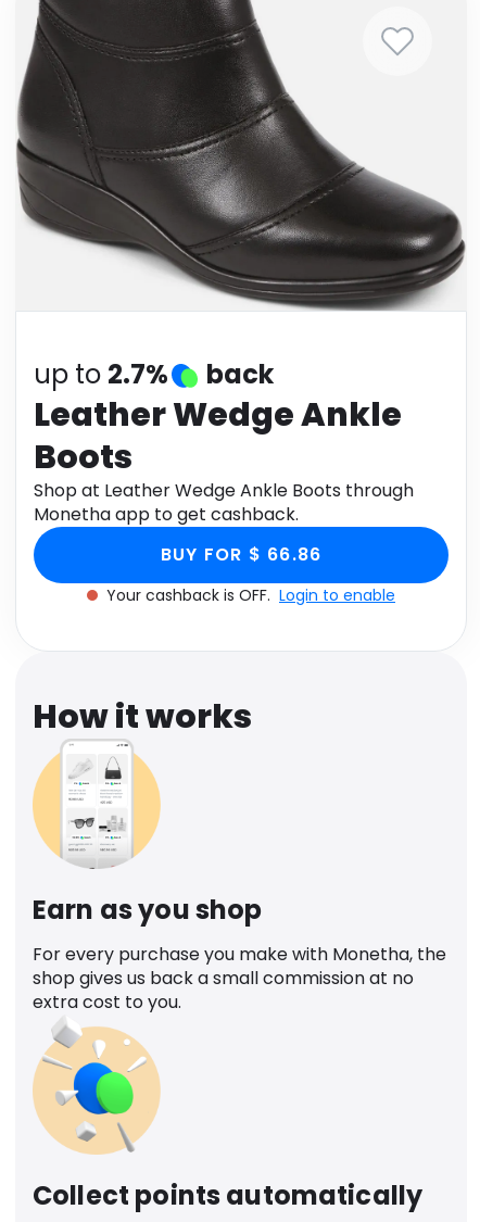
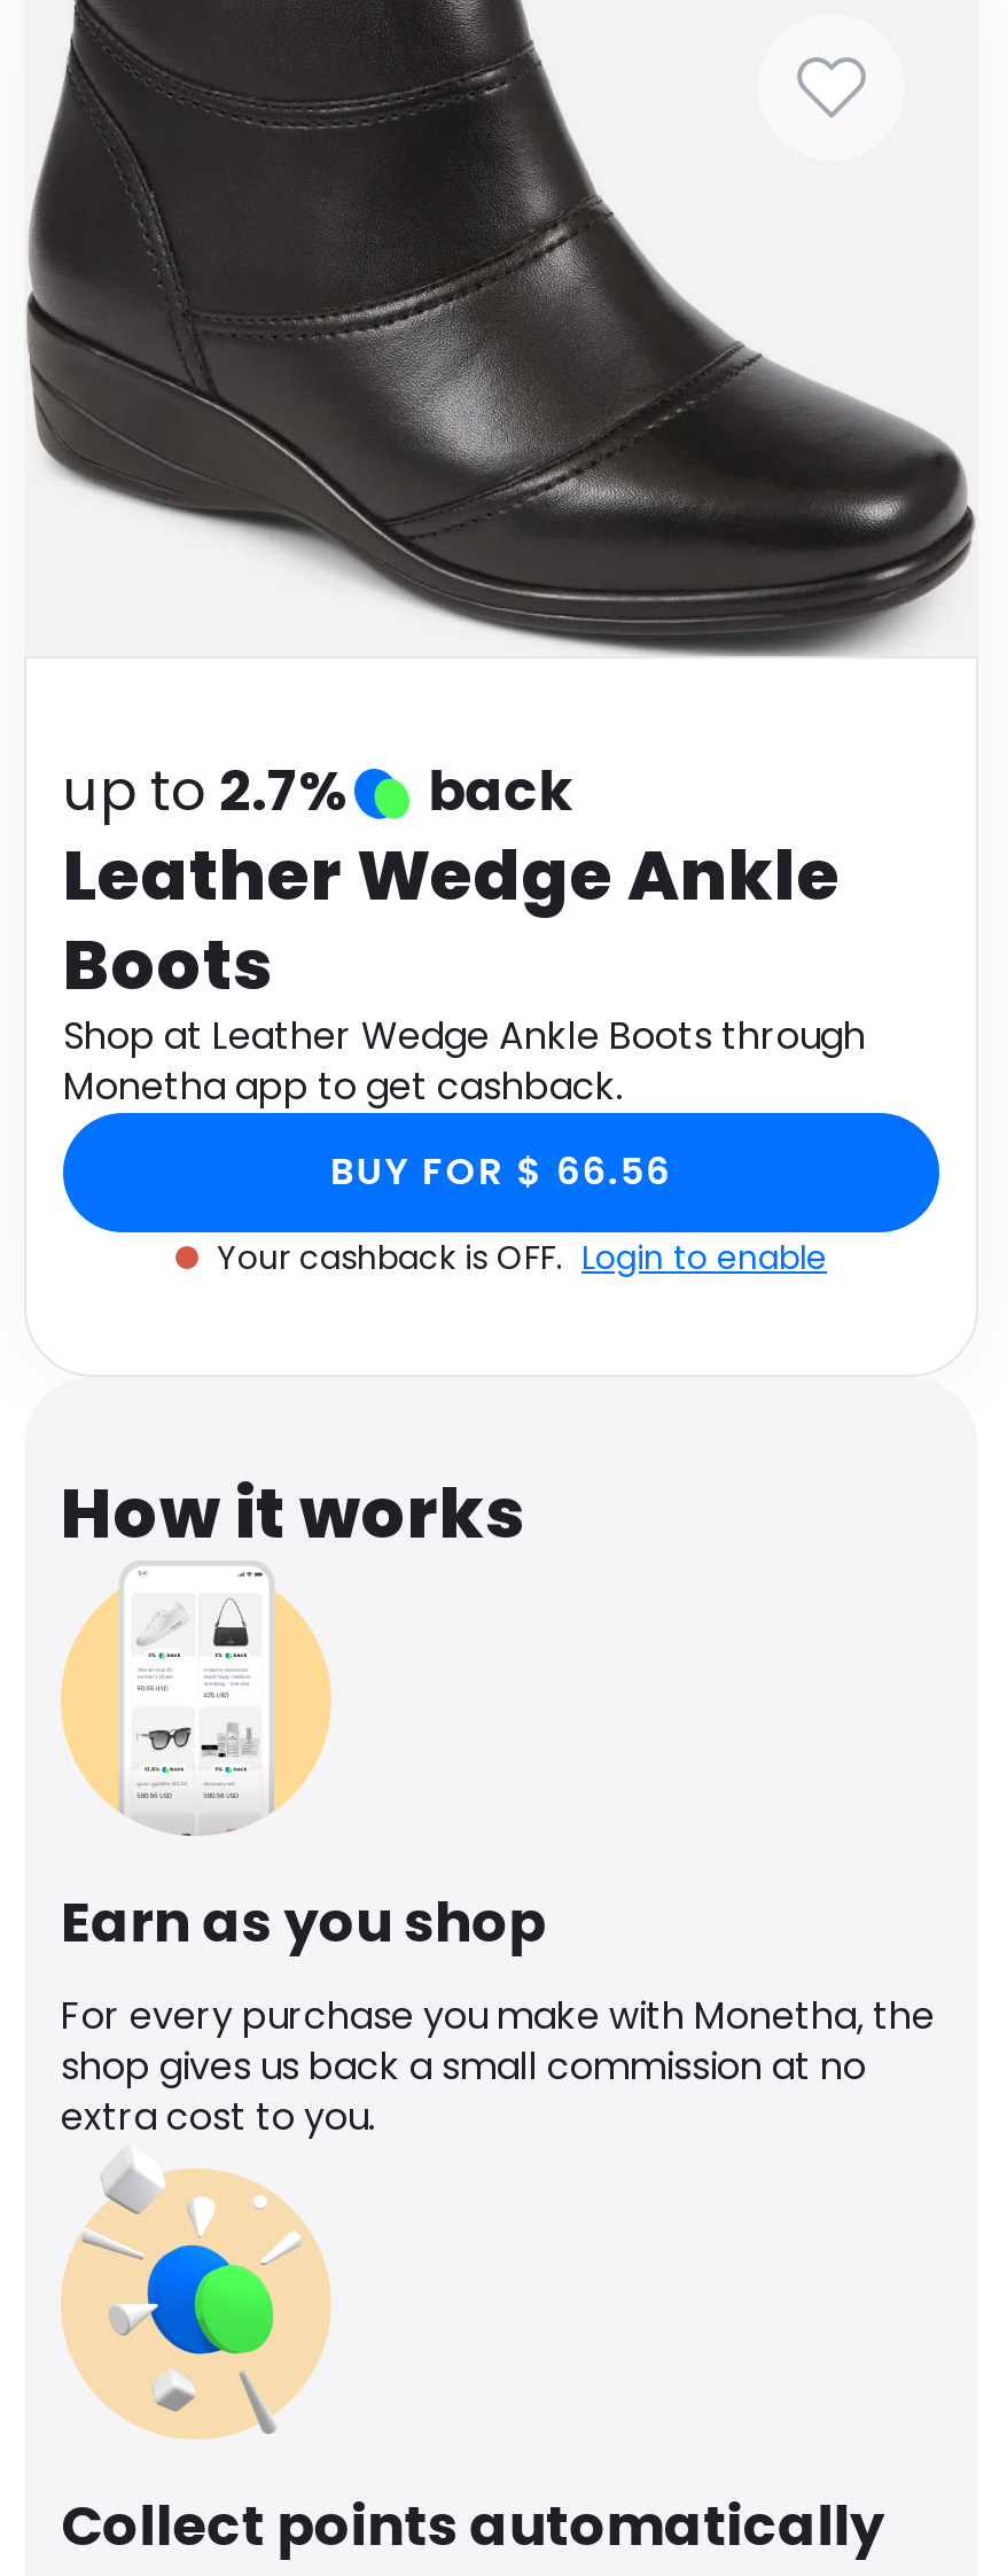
[160,542,322,567] BUY FOR $ 66.86 -> [331,1145,672,1198] BUY FOR $ 66.56

